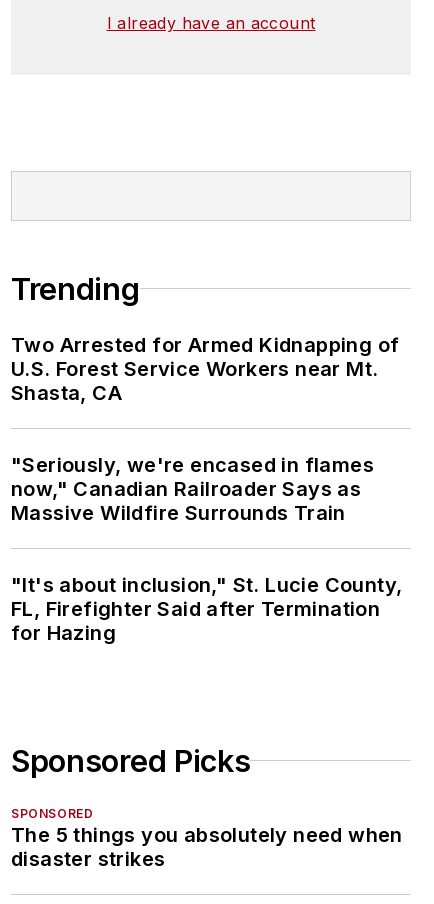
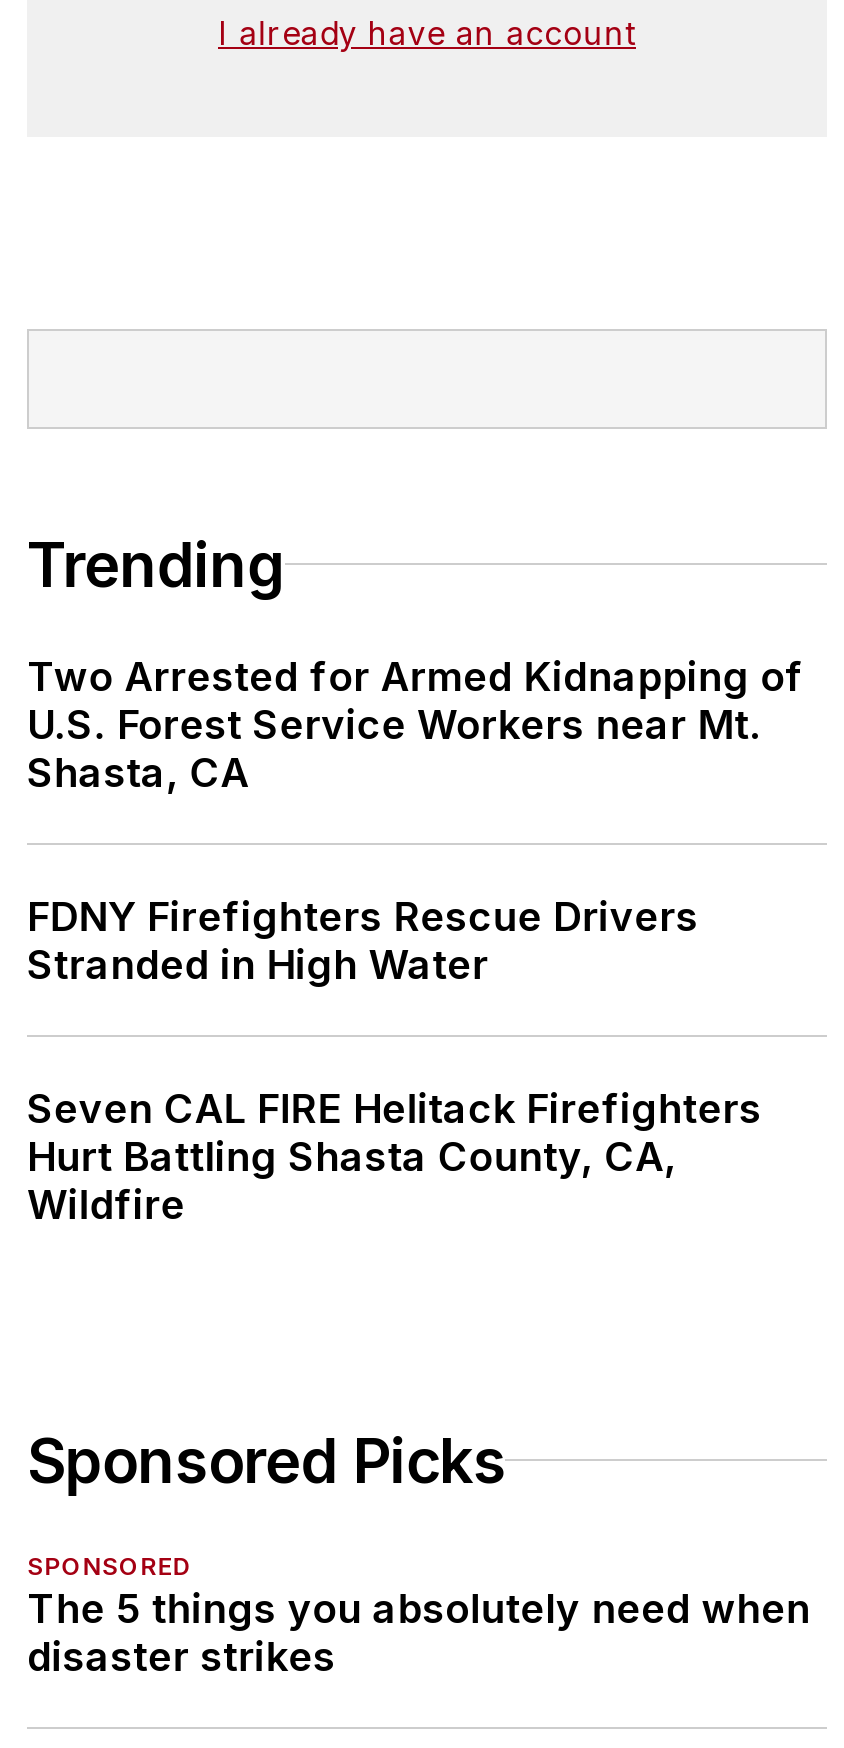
[11,453,374,525] "Seriously, we're encased in flames | now," Canadian Railroader Says as | Massive Wildfire Surrounds Train -> [27,892,699,988] FDNY Firefighters Rescue Drivers | Stranded in High Water
[11,573,402,645] "It's about inclusion," St. Lucie County, | FL, Firefighter Said after Termination | for Hazing -> [27,1084,762,1228] Seven CAL FIRE Helitack Firefighters | Hurt Battling Shasta County, CA, | Wildfire

